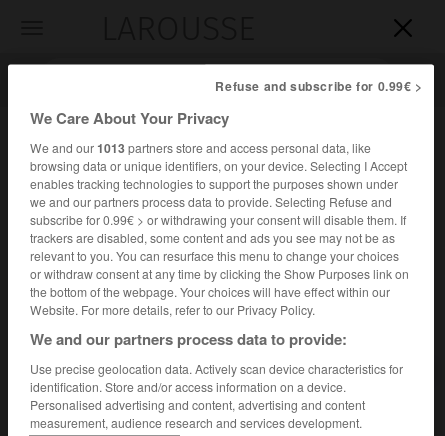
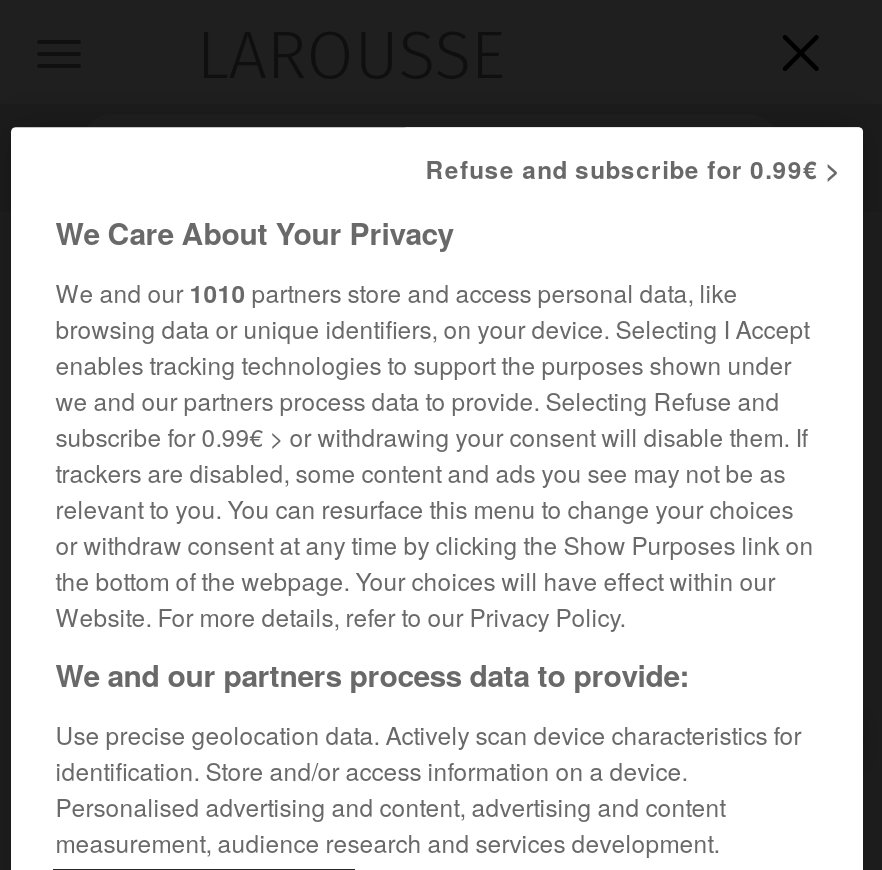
[30,139,371,157] We and our 1013 partners store and access personal data, like -> [55,276,737,312] We and our 1010 partners store and access personal data, like

